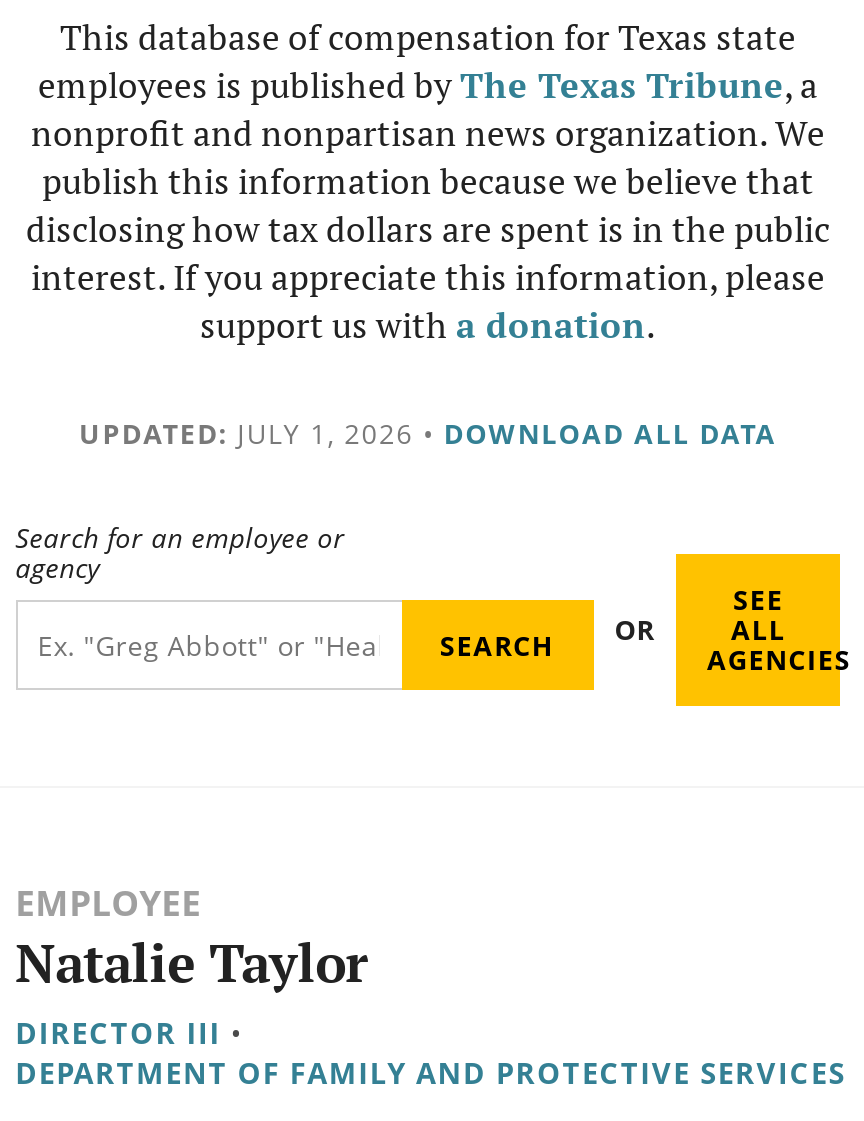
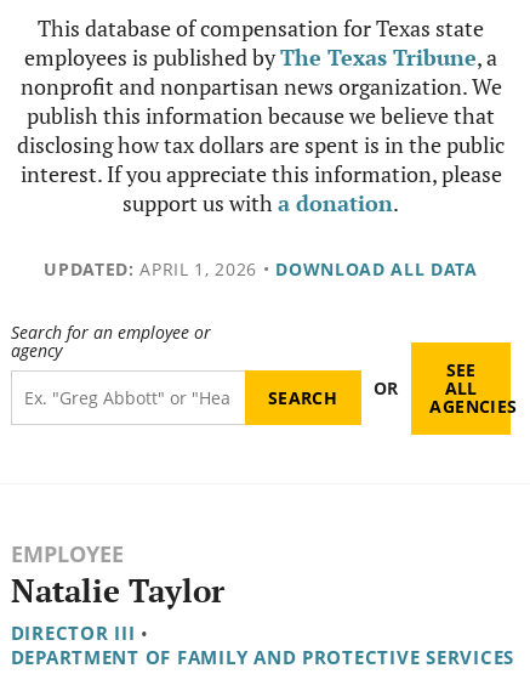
[79,414,777,452] UPDATED: JULY 1, 2026 • DOWNLOAD ALL DATA -> [44,257,478,281] UPDATED: APRIL 1, 2026 • DOWNLOAD ALL DATA

